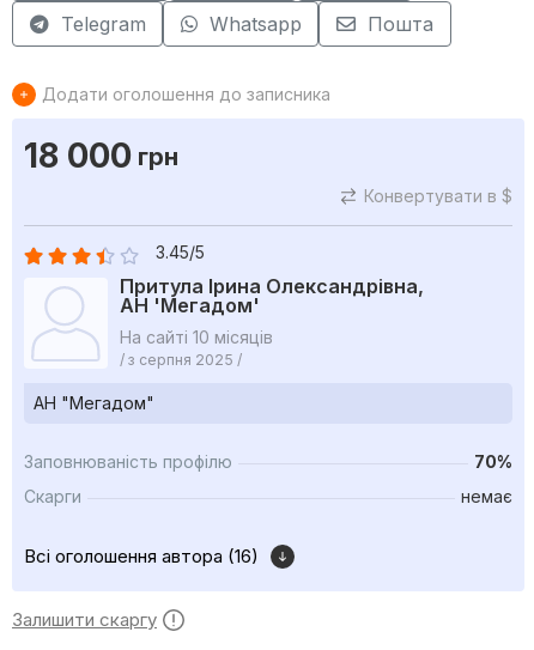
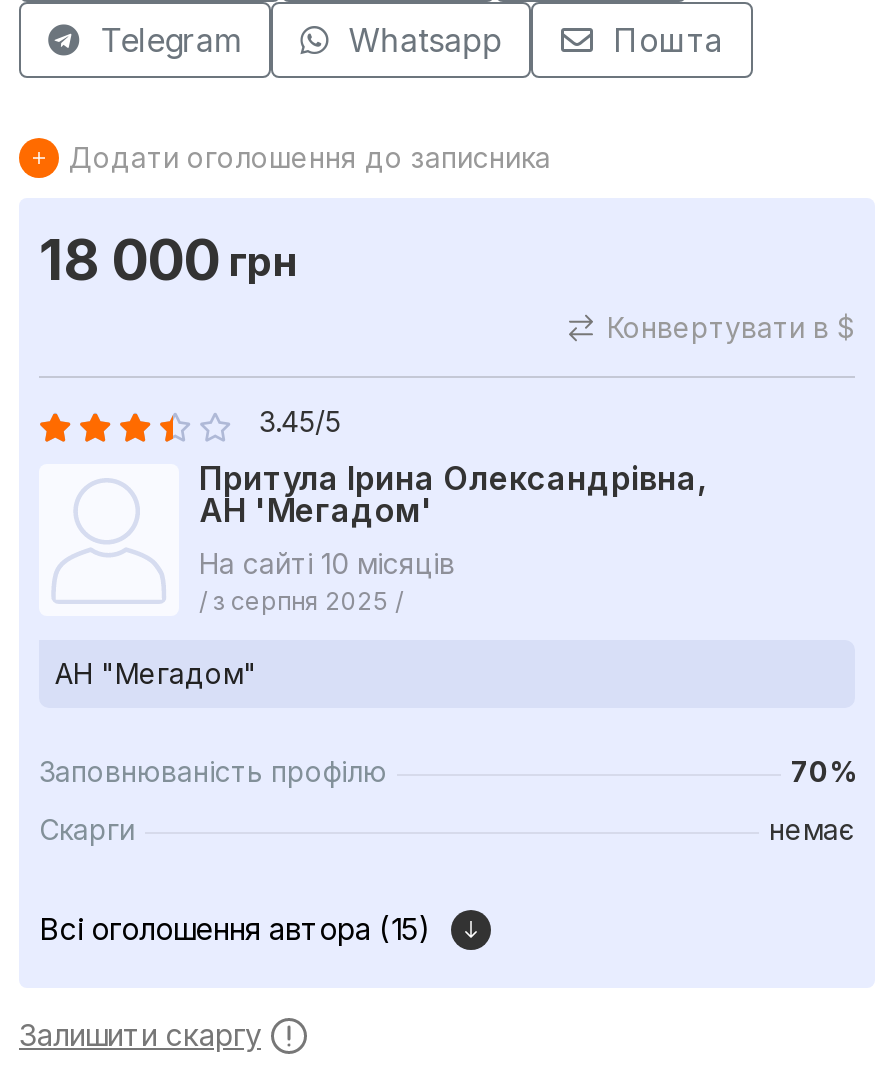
[24,544,259,567] Всі оголошення автора (16) -> [39,910,431,948] Всі оголошення автора (15)

